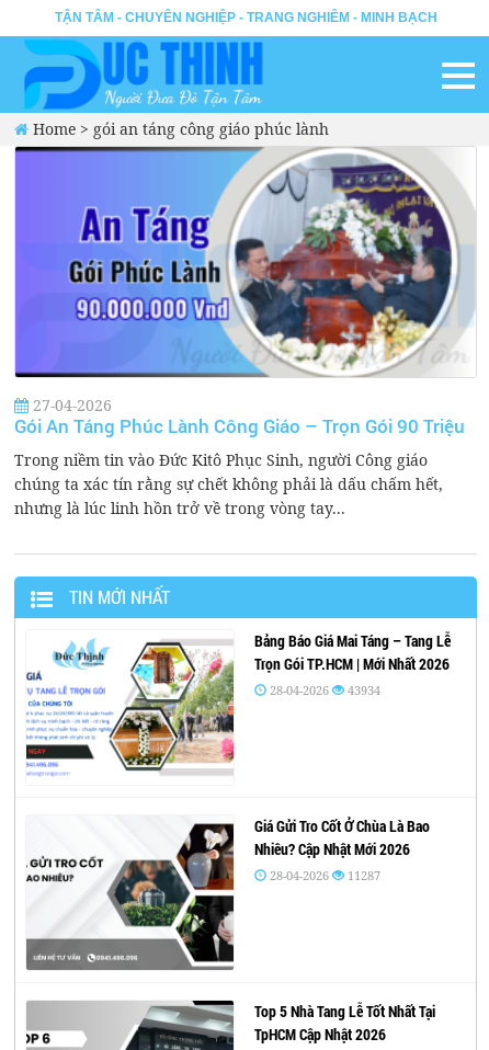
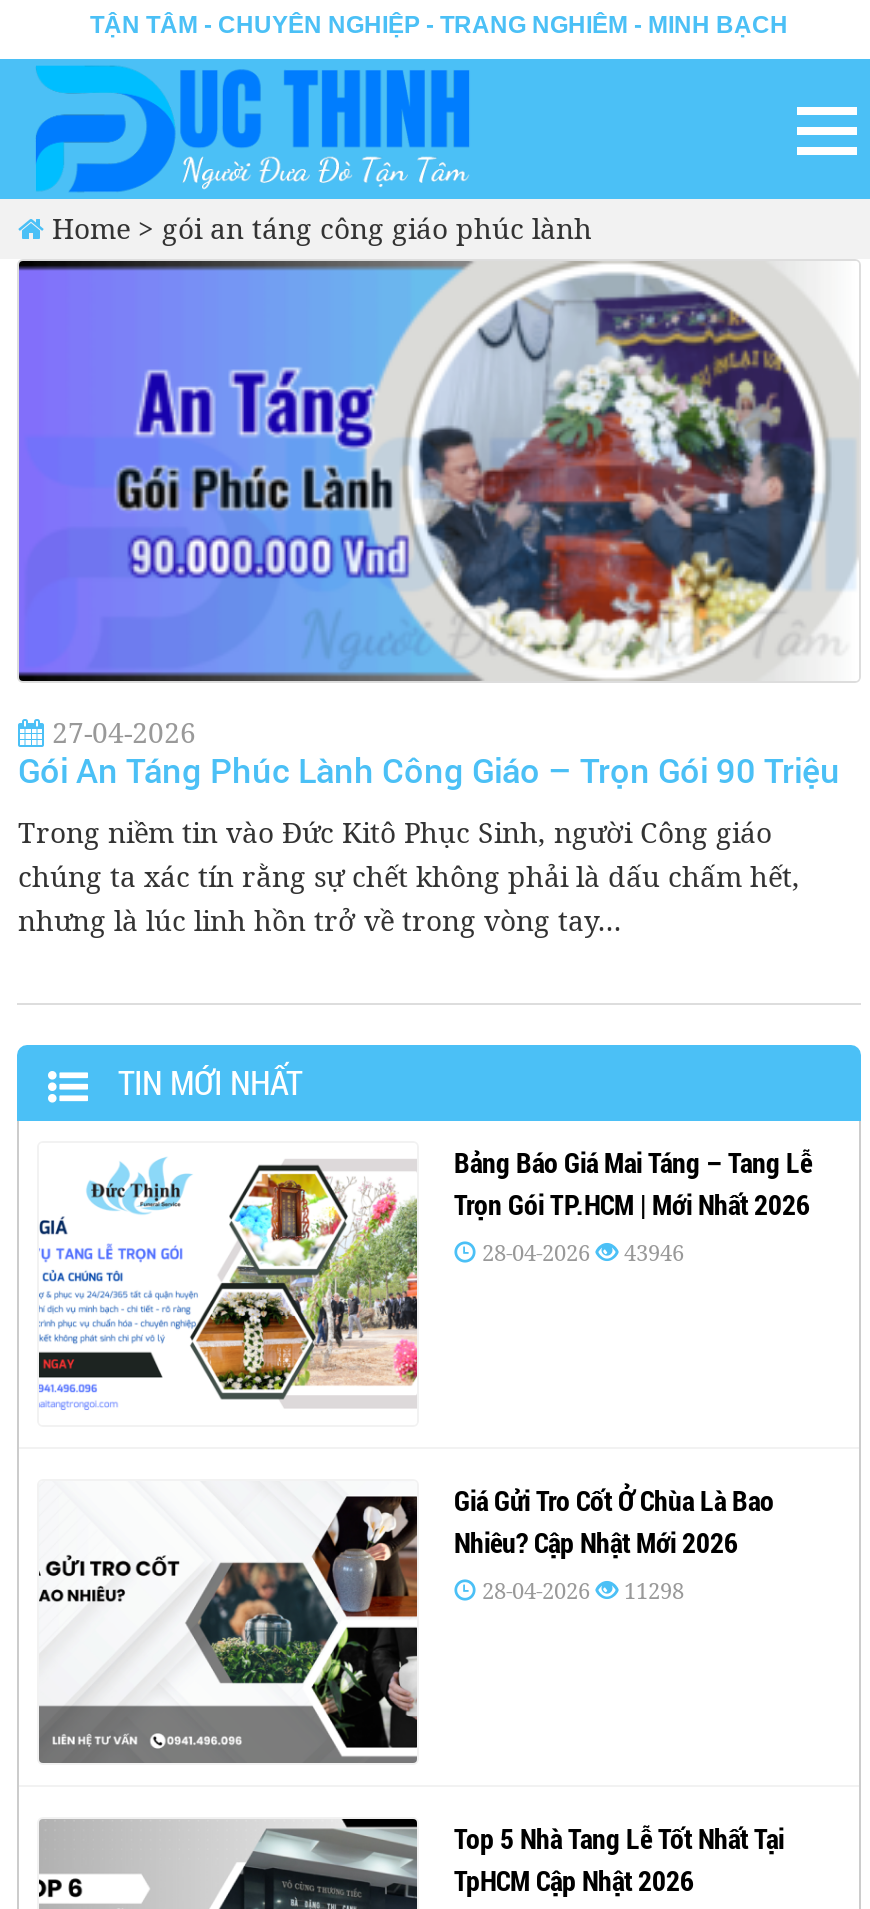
[266,681,380,698] 28-04-2026 43934 -> [476,1236,684,1266] 28-04-2026 43946
[266,867,380,883] 28-04-2026 11287 -> [476,1574,684,1604] 28-04-2026 11298

